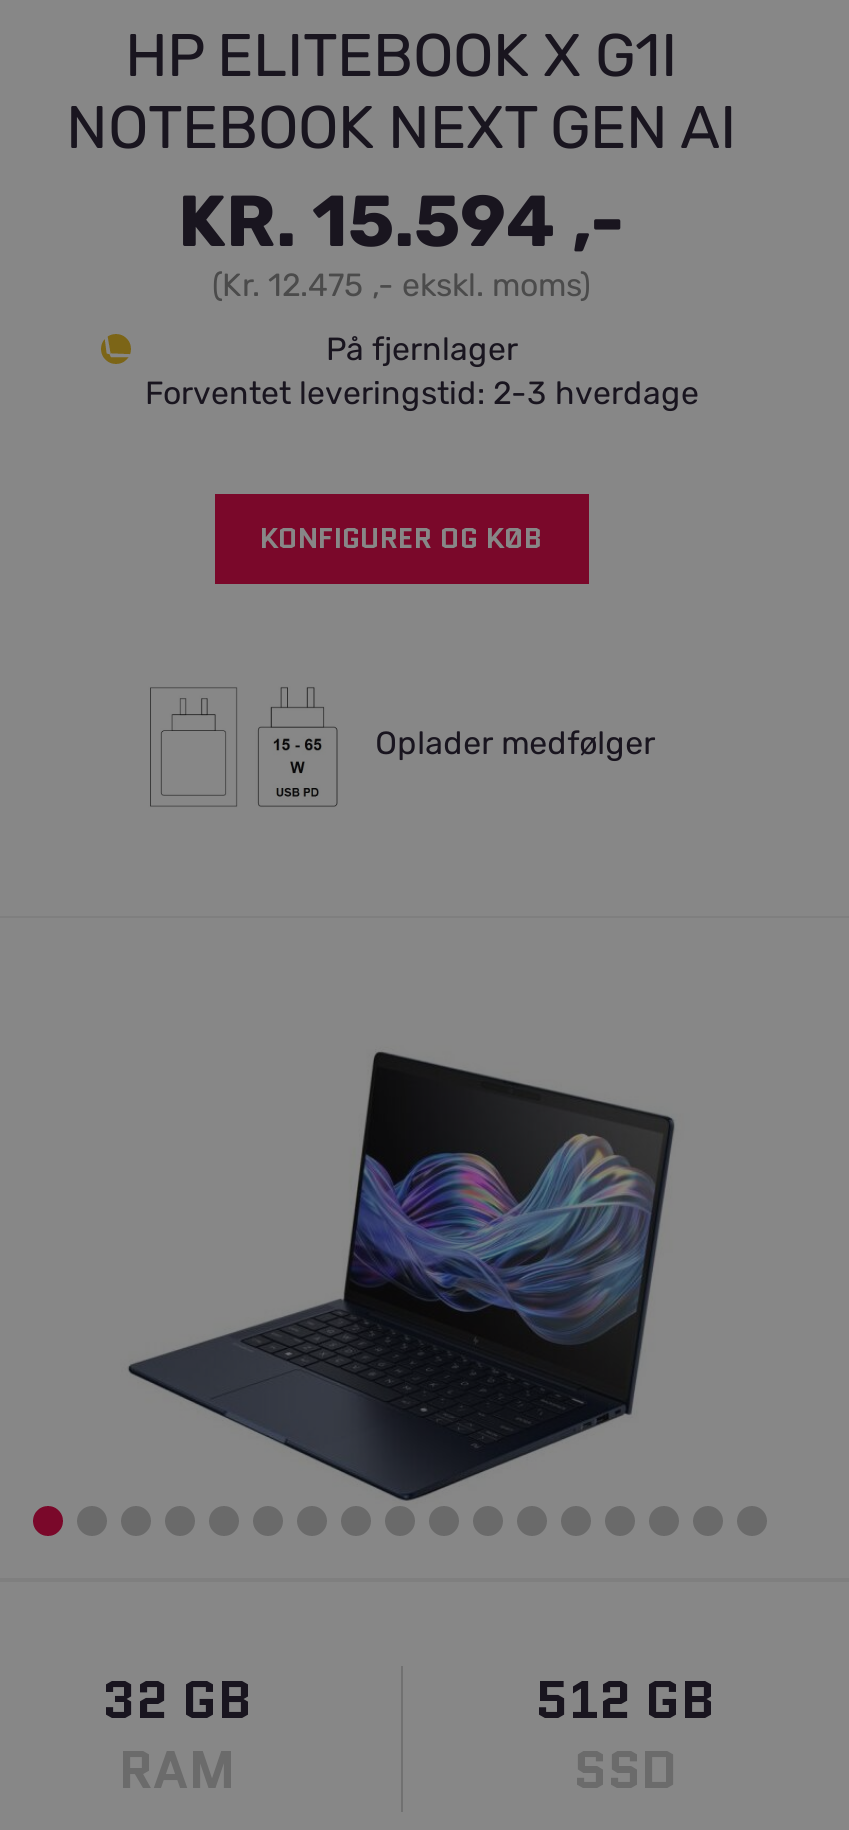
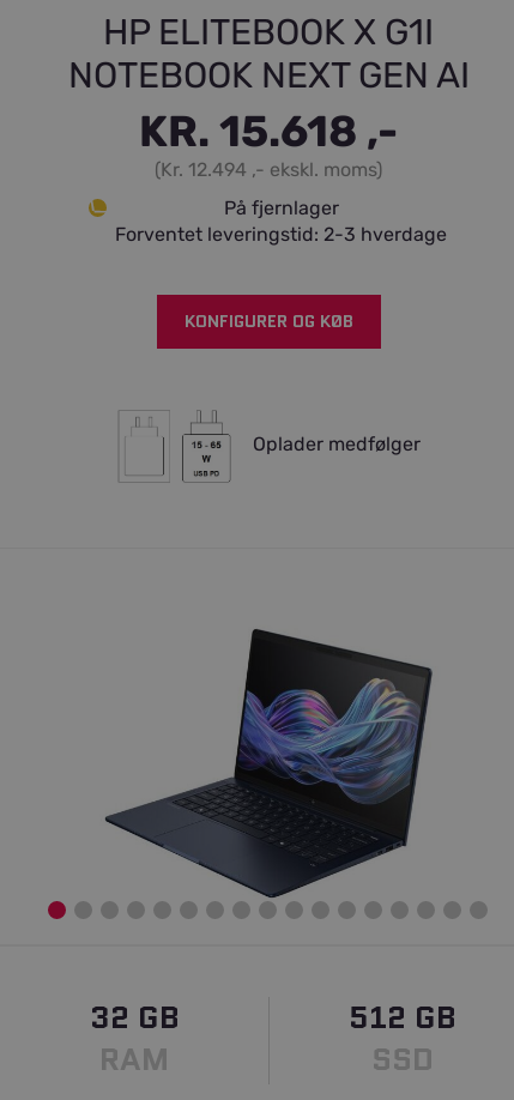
[178,178,624,264] KR. 15.594 ,- -> [139,105,398,157] KR. 15.618 ,-
[212,266,590,304] (Kr. 12.475 ,- ekskl. moms) -> [155,158,382,181] (Kr. 12.494 ,- ekskl. moms)

